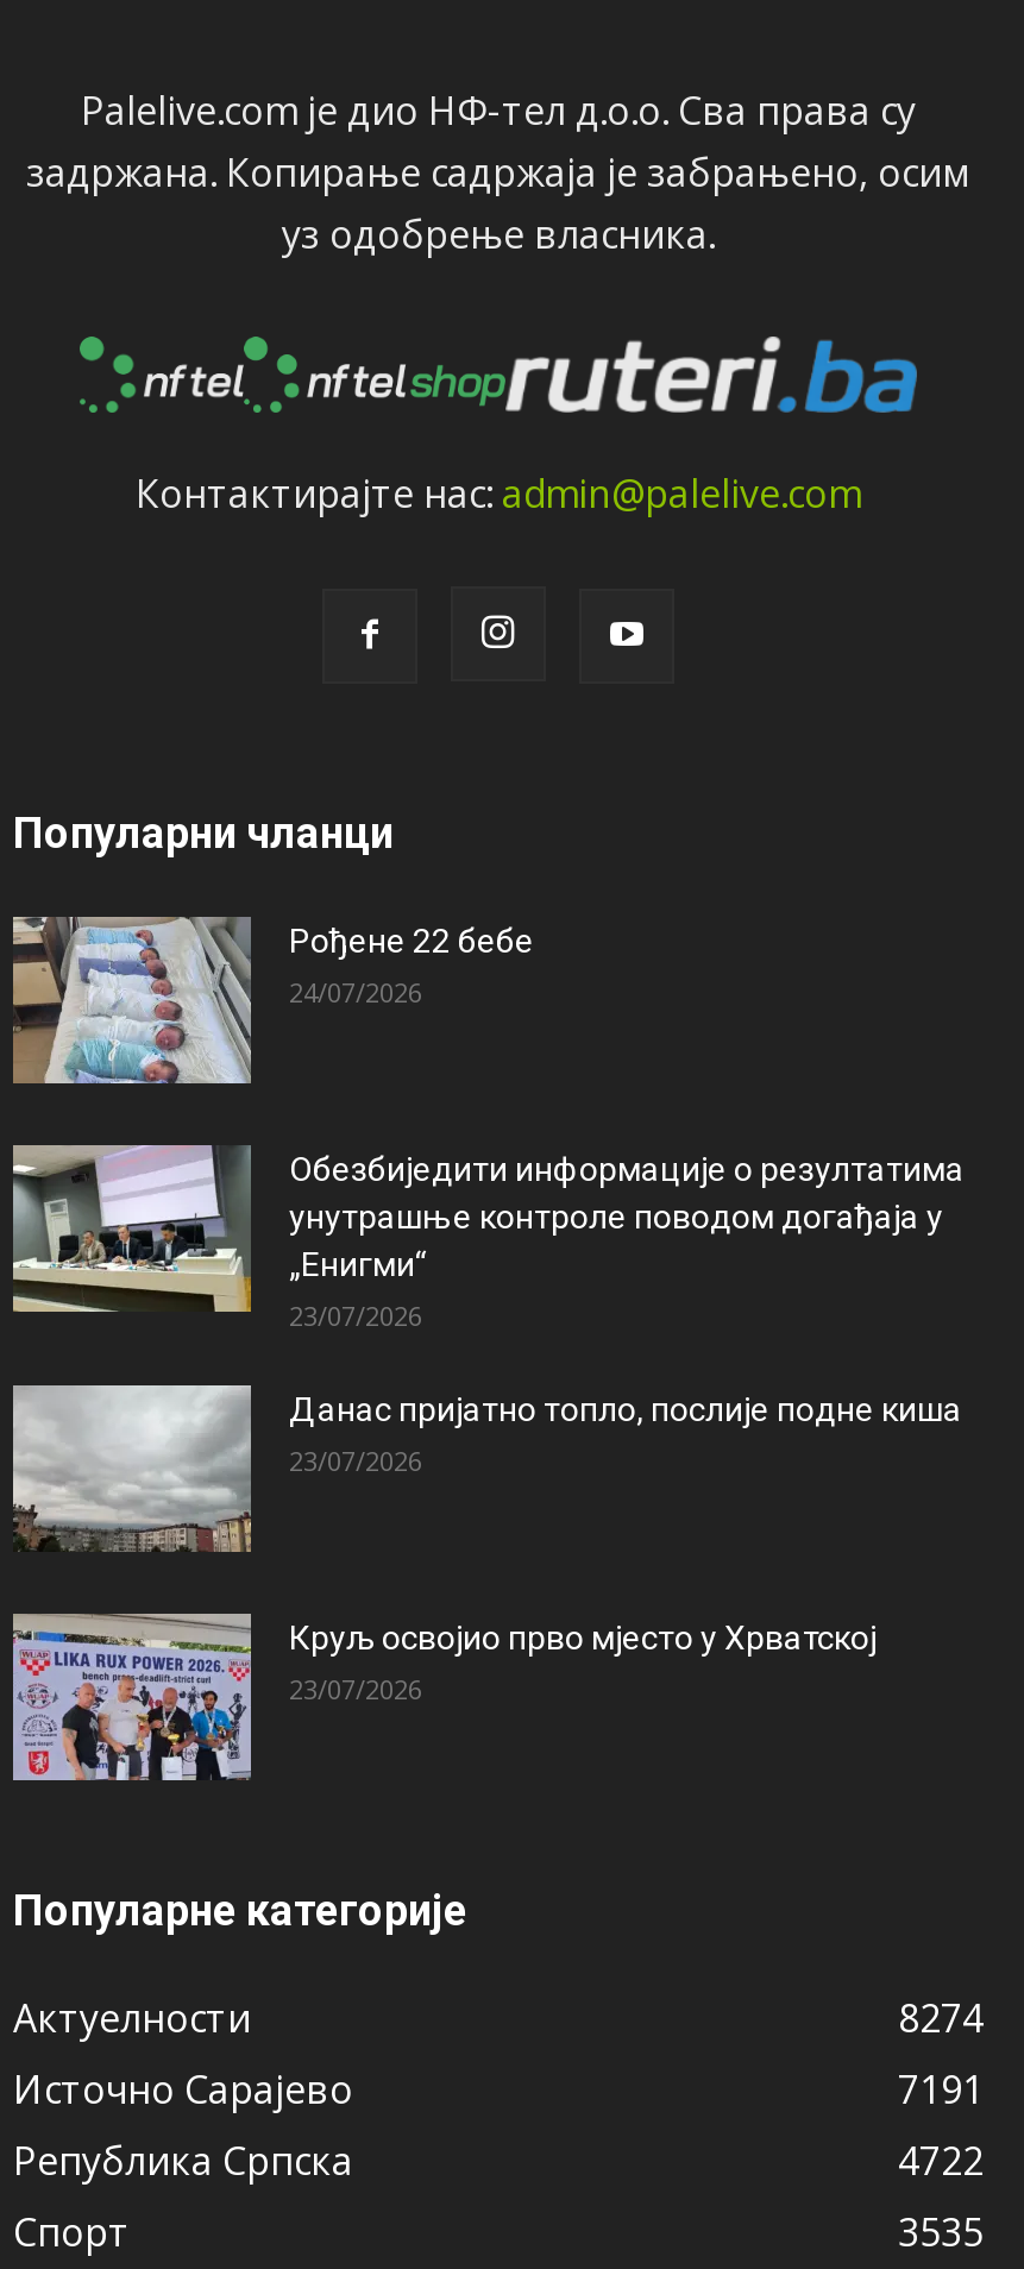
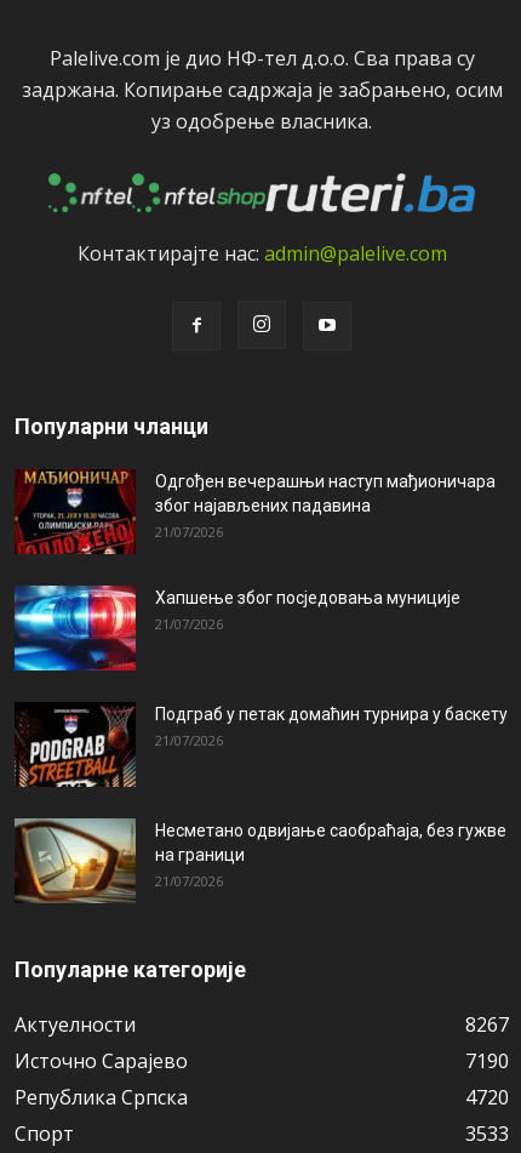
[11,914,534,1086] [image] | Рођене 22 бебе | 24/07/2026 -> [15,469,496,555] [image] | Одгођен вечерашњи наступ мађионичара | због најављених падавина | 21/07/2026
[11,1143,965,1333] [image] | Обезбиједити информације о резултатима | унутрашње контроле поводом догађаја у | „Енигми“ | 23/07/2026 -> [13,584,460,672] [image] | Хапшење због посједовања муниције | 21/07/2026
[11,1383,962,1554] [image] | Данас пријатно топло, послије подне киша | 23/07/2026 -> [15,703,508,788] [image] | Подграб у петак домаћин турнира у баскету | 21/07/2026
[11,1614,877,1783] [image] | Круљ освојио прво мјесто у Хрватској | 23/07/2026 -> [15,818,506,903] [image] | Несметано одвијање саобраћаја, без гужве | на граници | 21/07/2026
[898,1992,984,2044] 8274 -> [465,1011,509,1038] 8267
[898,2063,984,2115] 7191 -> [465,1047,509,1074] 7190
[898,2134,984,2187] 4722 -> [465,1084,509,1110] 4720
[898,2206,984,2258] 3535 -> [465,1120,509,1147] 3533

